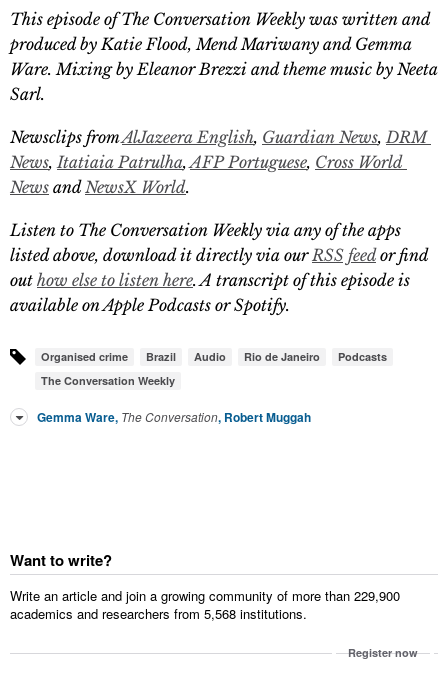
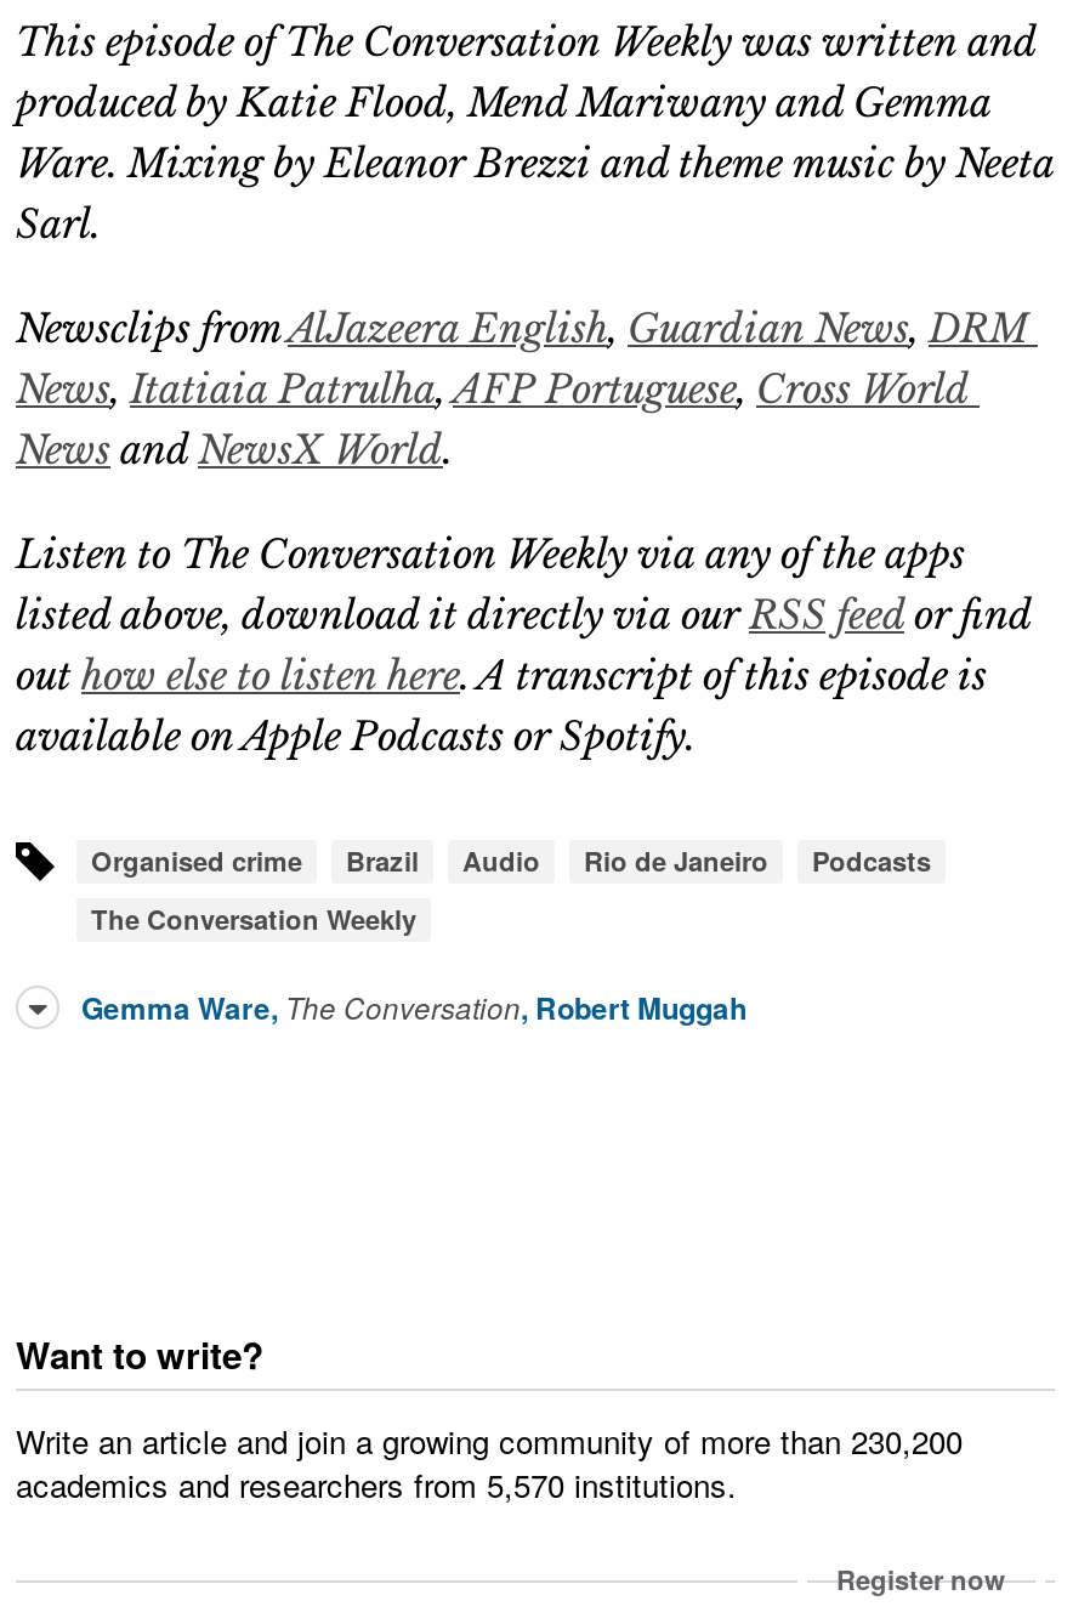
[10,586,400,605] Write an article and join a growing community of more than 229,900 -> [16,1419,963,1465] Write an article and join a growing community of more than 230,200
[10,604,307,623] academics and researchers from 5,568 institutions. -> [16,1462,737,1509] academics and researchers from 5,570 institutions.

